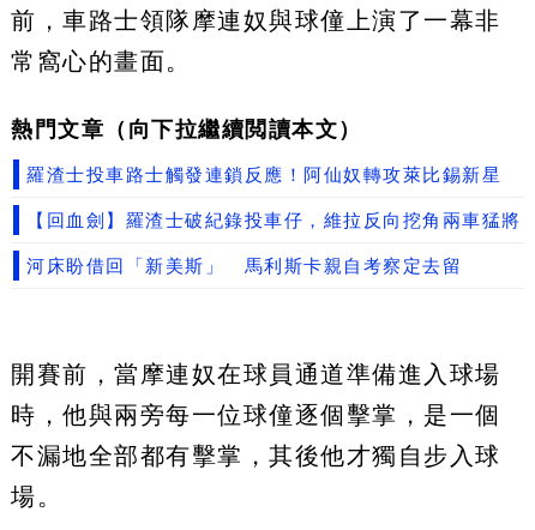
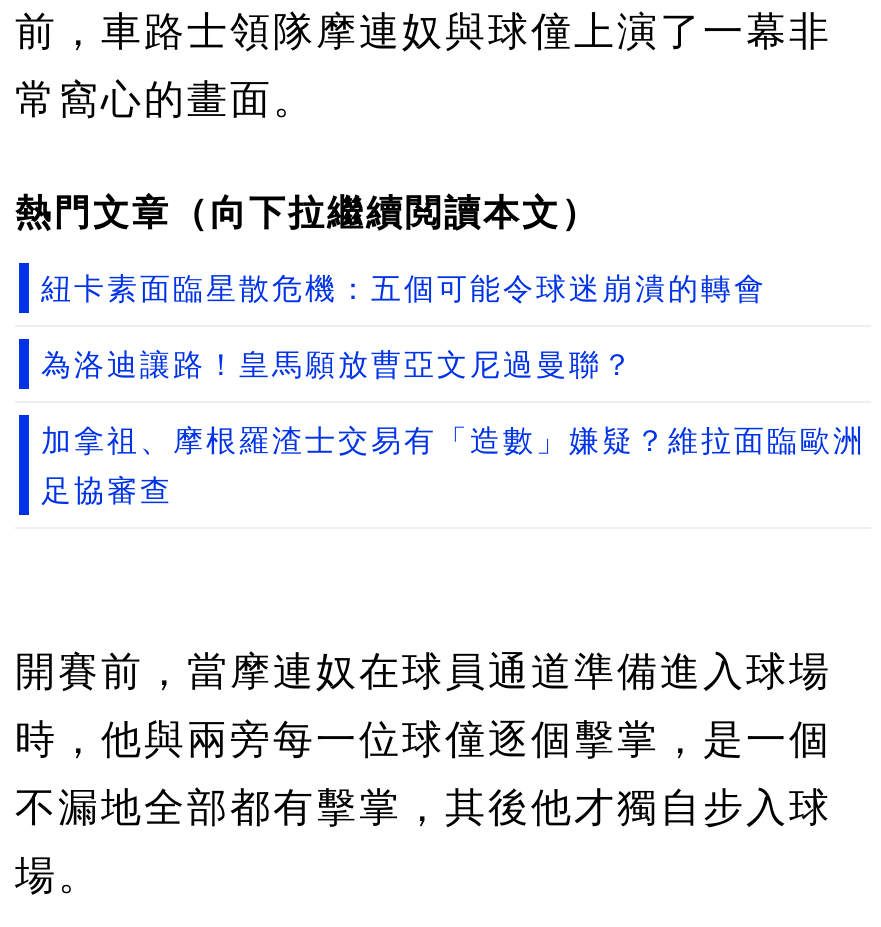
[26,164,521,276] 羅渣士投車路士觸發連鎖反應！阿仙奴轉攻萊比錫新星 | 【回血劍】羅渣士破紀錄投車仔，維拉反向挖角兩車猛將 | 河床盼借回「新美斯」 馬利斯卡親自考察定去留 -> [41,271,866,507] 紐卡素面臨星散危機：五個可能令球迷崩潰的轉會 | 為洛迪讓路！皇馬願放曹亞文尼過曼聯？ | 加拿祖、摩根羅渣士交易有「造數」嫌疑？維拉面臨歐洲 | 足協審查

